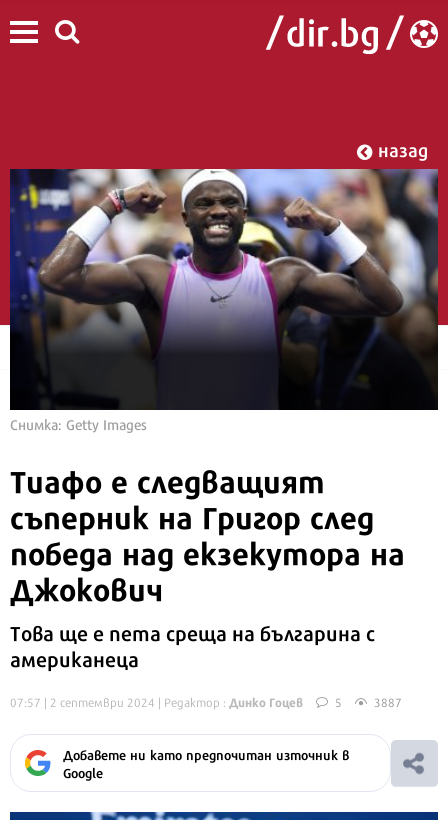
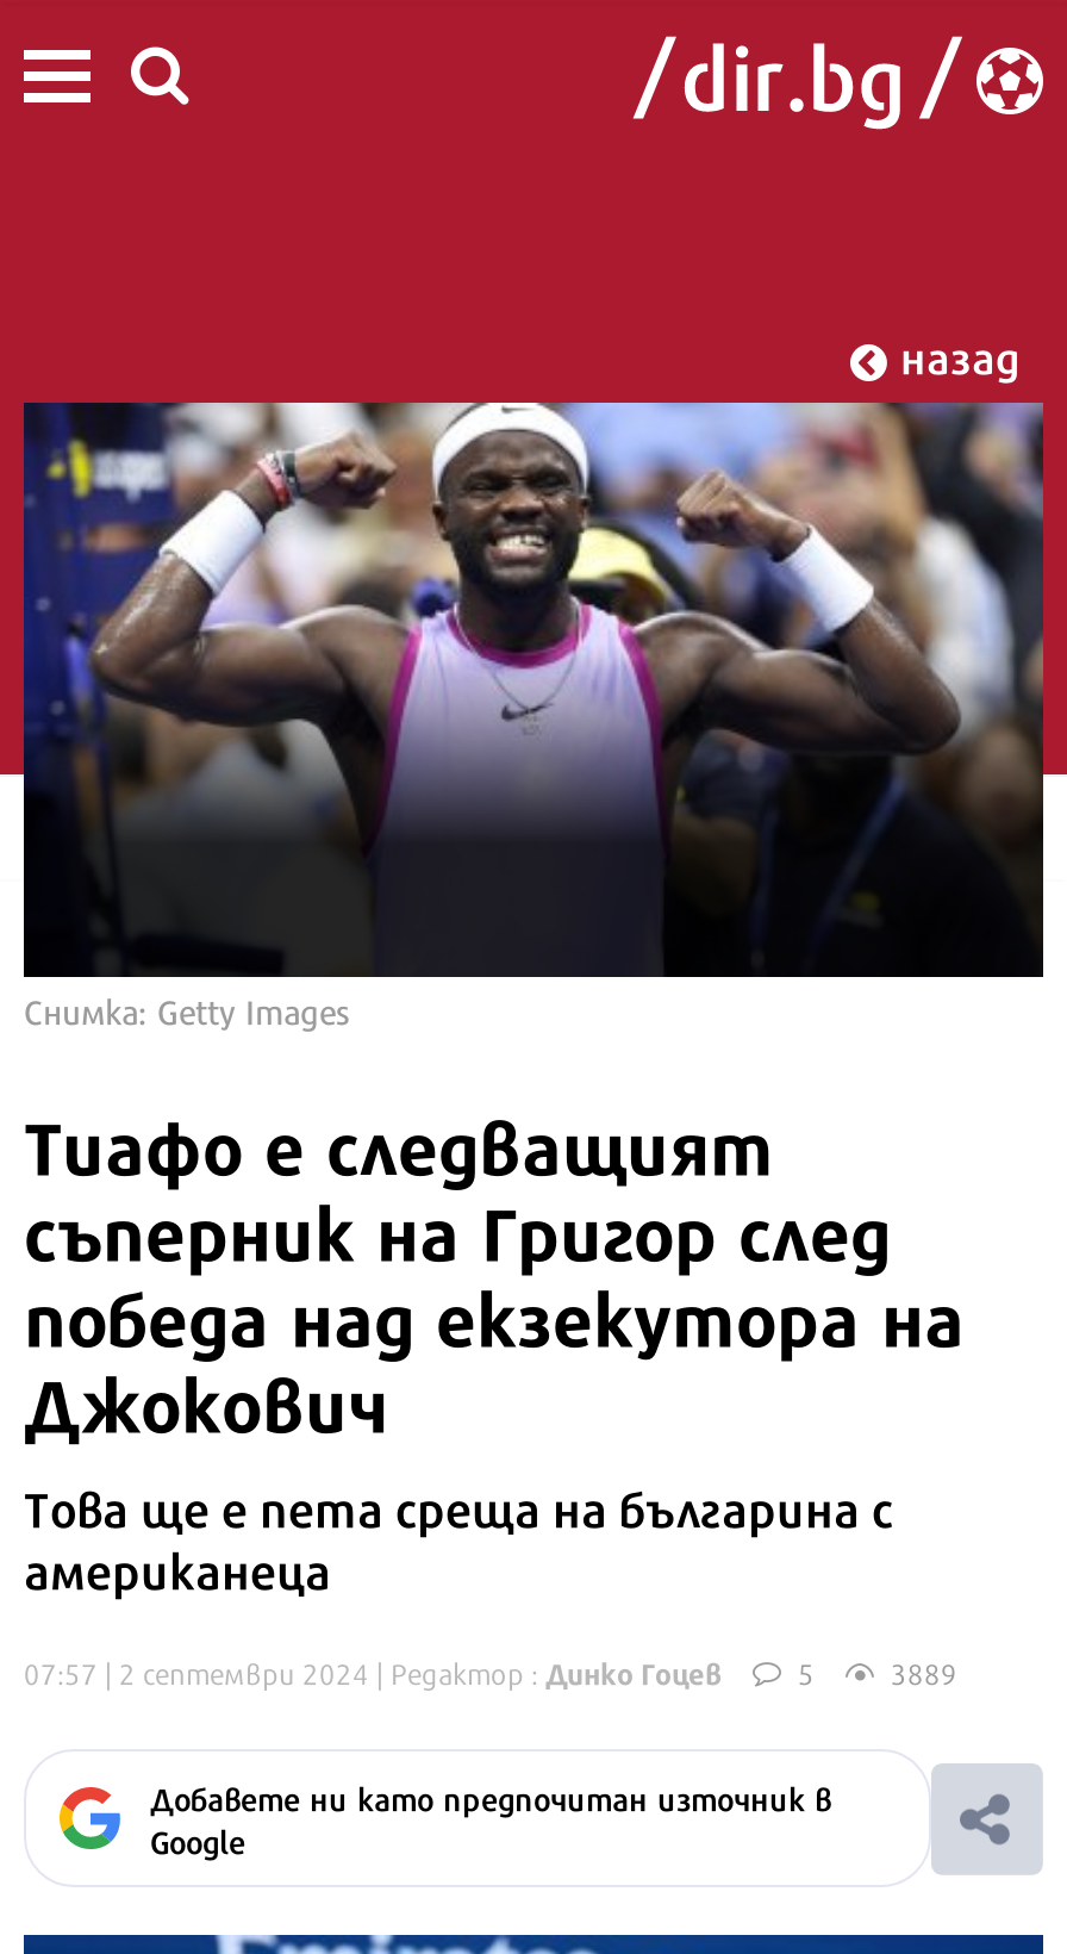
[374,693,402,711] 3887 -> [891,1652,957,1694] 3889

